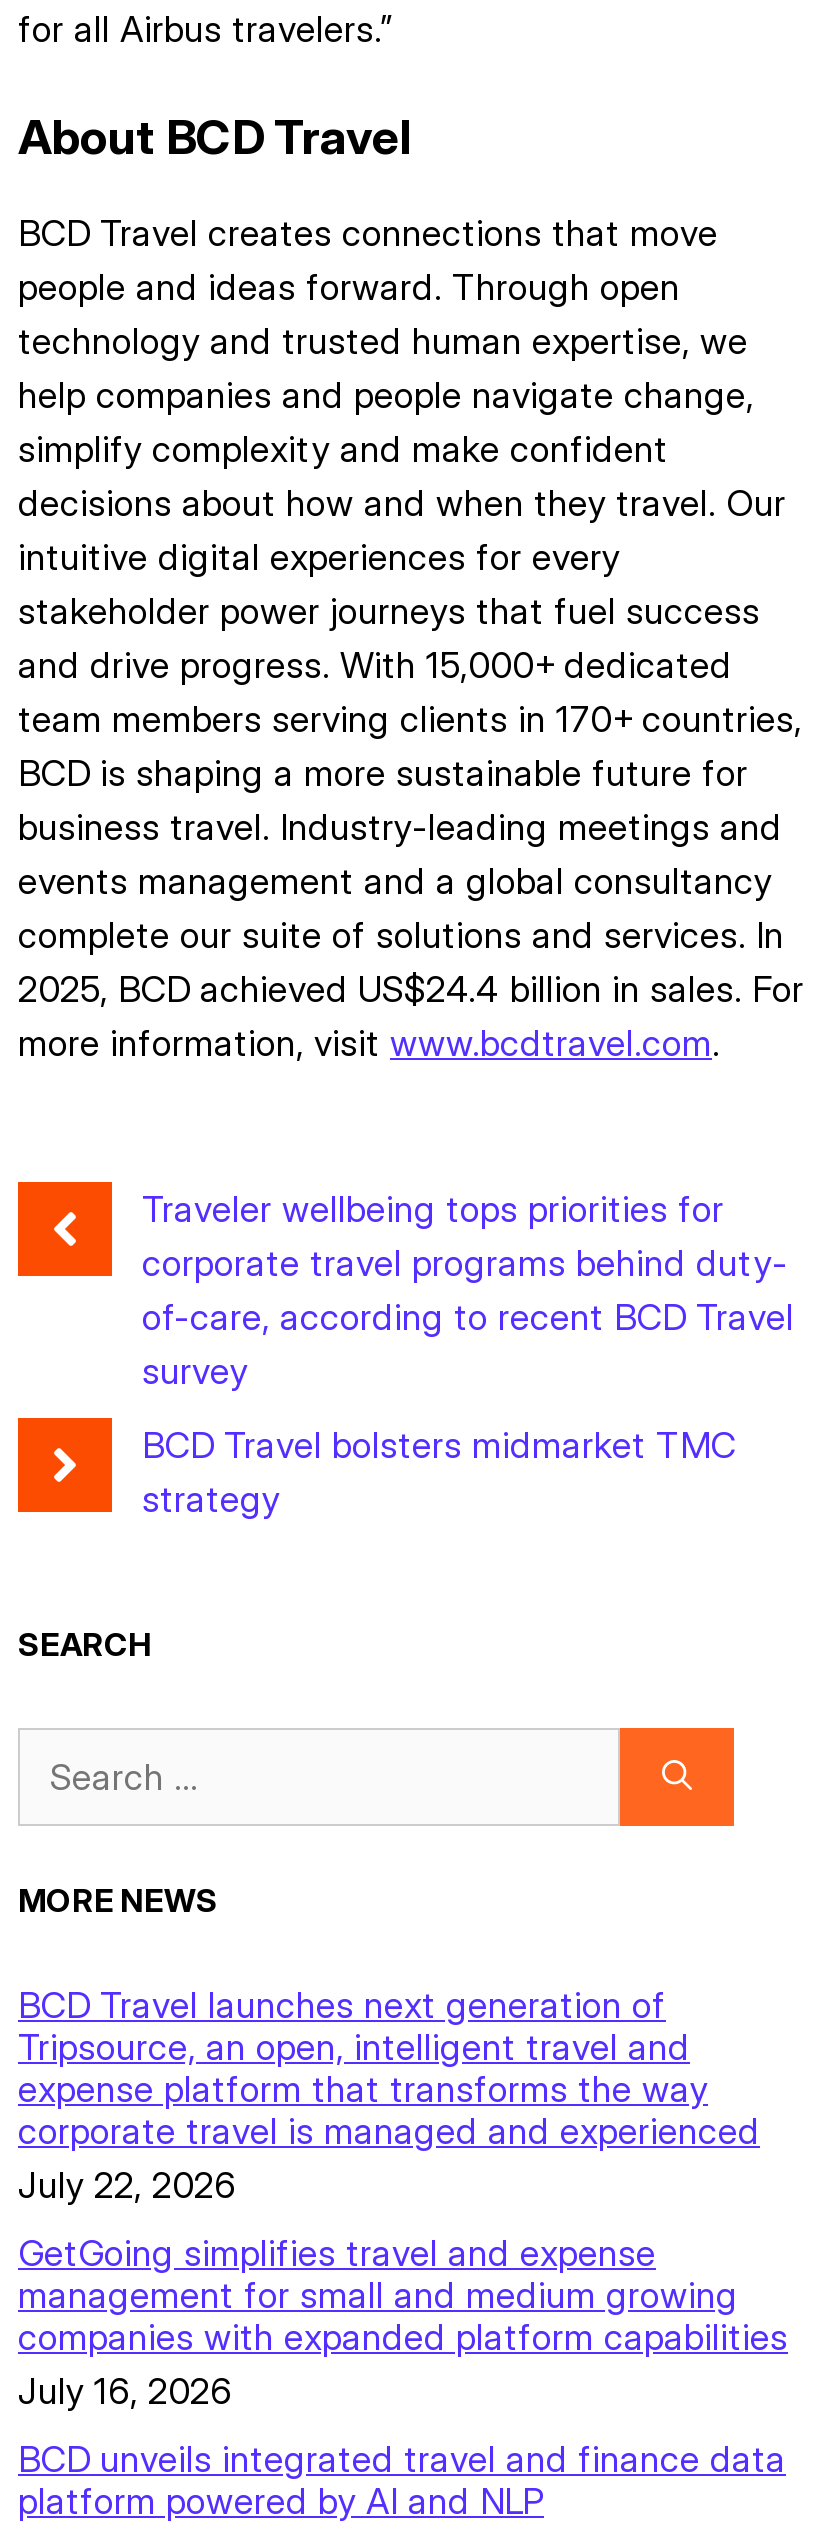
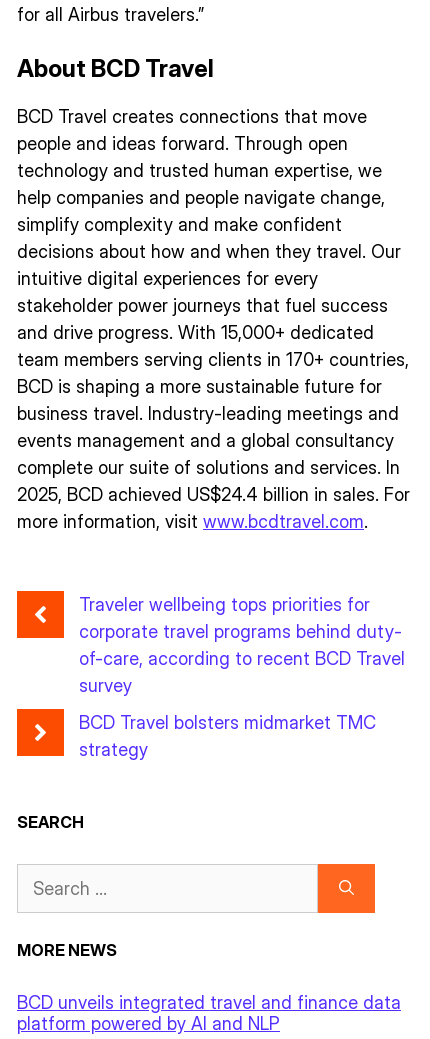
[18,1984,788,2412] BCD Travel launches next generation of | Tripsource, an open, intelligent travel and | expense platform that transforms the way | corporate travel is managed and experienced | July 22, 2026 | GetGoing simplifies travel and expense | management for small and medium growing | companies with expanded platform capabilities | July 16, 2026 -> none

